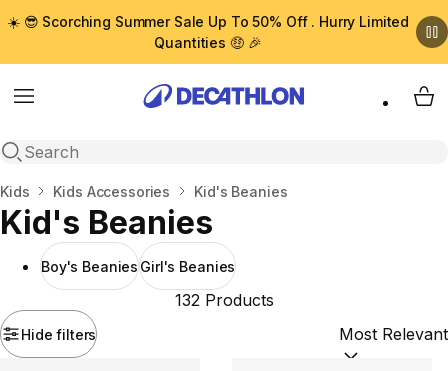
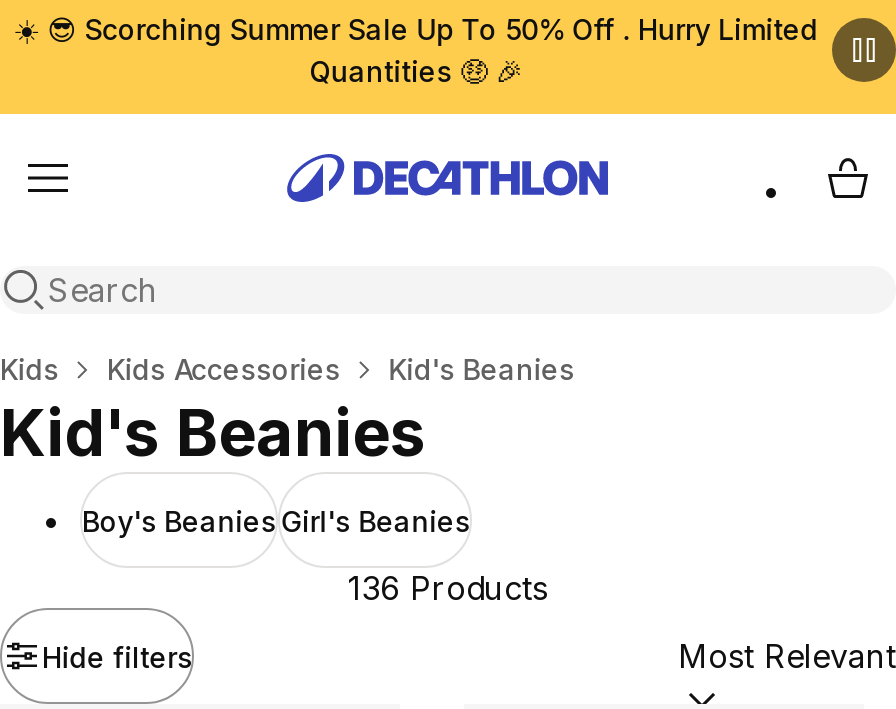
[174,290,273,310] 132 Products -> [348,568,548,608] 136 Products

